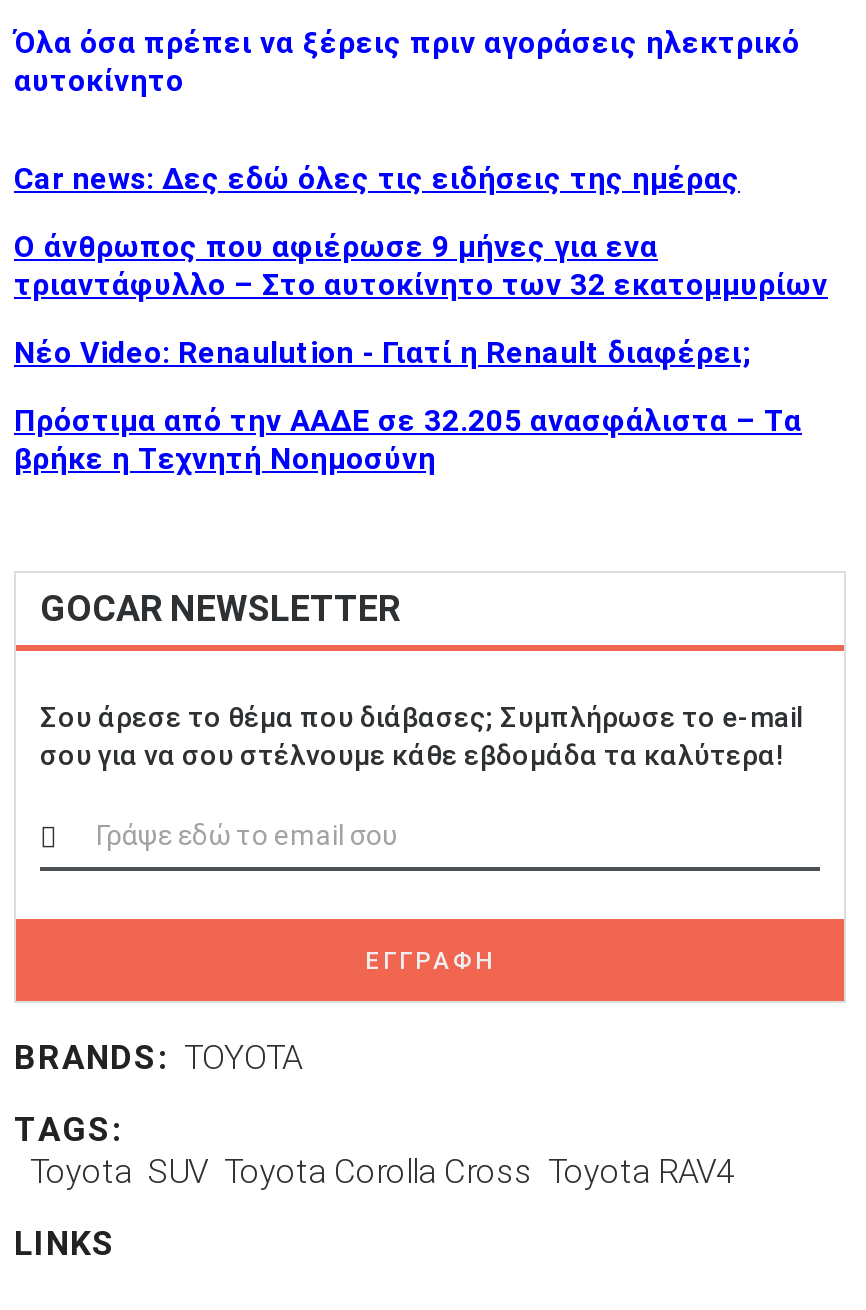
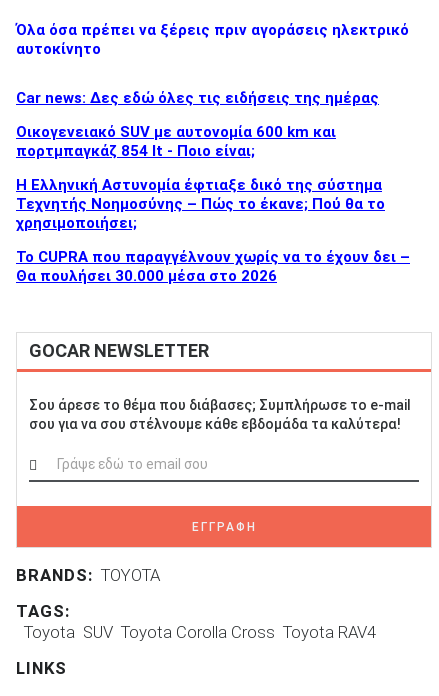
[14,230,828,304] Ο άνθρωπος που αφιέρωσε 9 μήνες για ενα | τριαντάφυλλο – Στο αυτοκίνητο των 32 εκατομμυρίων -> [16,123,336,160] Οικογενειακό SUV με αυτονομία 600 km και | πορτμπαγκάζ 854 lt - Ποιο είναι;
[14,336,750,372] Νέο Video: Renaulution - Γιατί η Renault διαφέρει; -> [16,176,385,232] Η Ελληνική Αστυνομία έφτιαξε δικό της σύστημα | Τεχνητής Νοημοσύνης – Πώς το έκανε; Πού θα το | χρησιμοποιήσει;
[14,404,802,478] Πρόστιμα από την ΑΑΔΕ σε 32.205 ανασφάλιστα – Τα | βρήκε η Τεχνητή Νοημοσύνη -> [16,248,410,285] Το CUPRA που παραγγέλνουν χωρίς να το έχουν δει – | Θα πουλήσει 30.000 μέσα στο 2026

